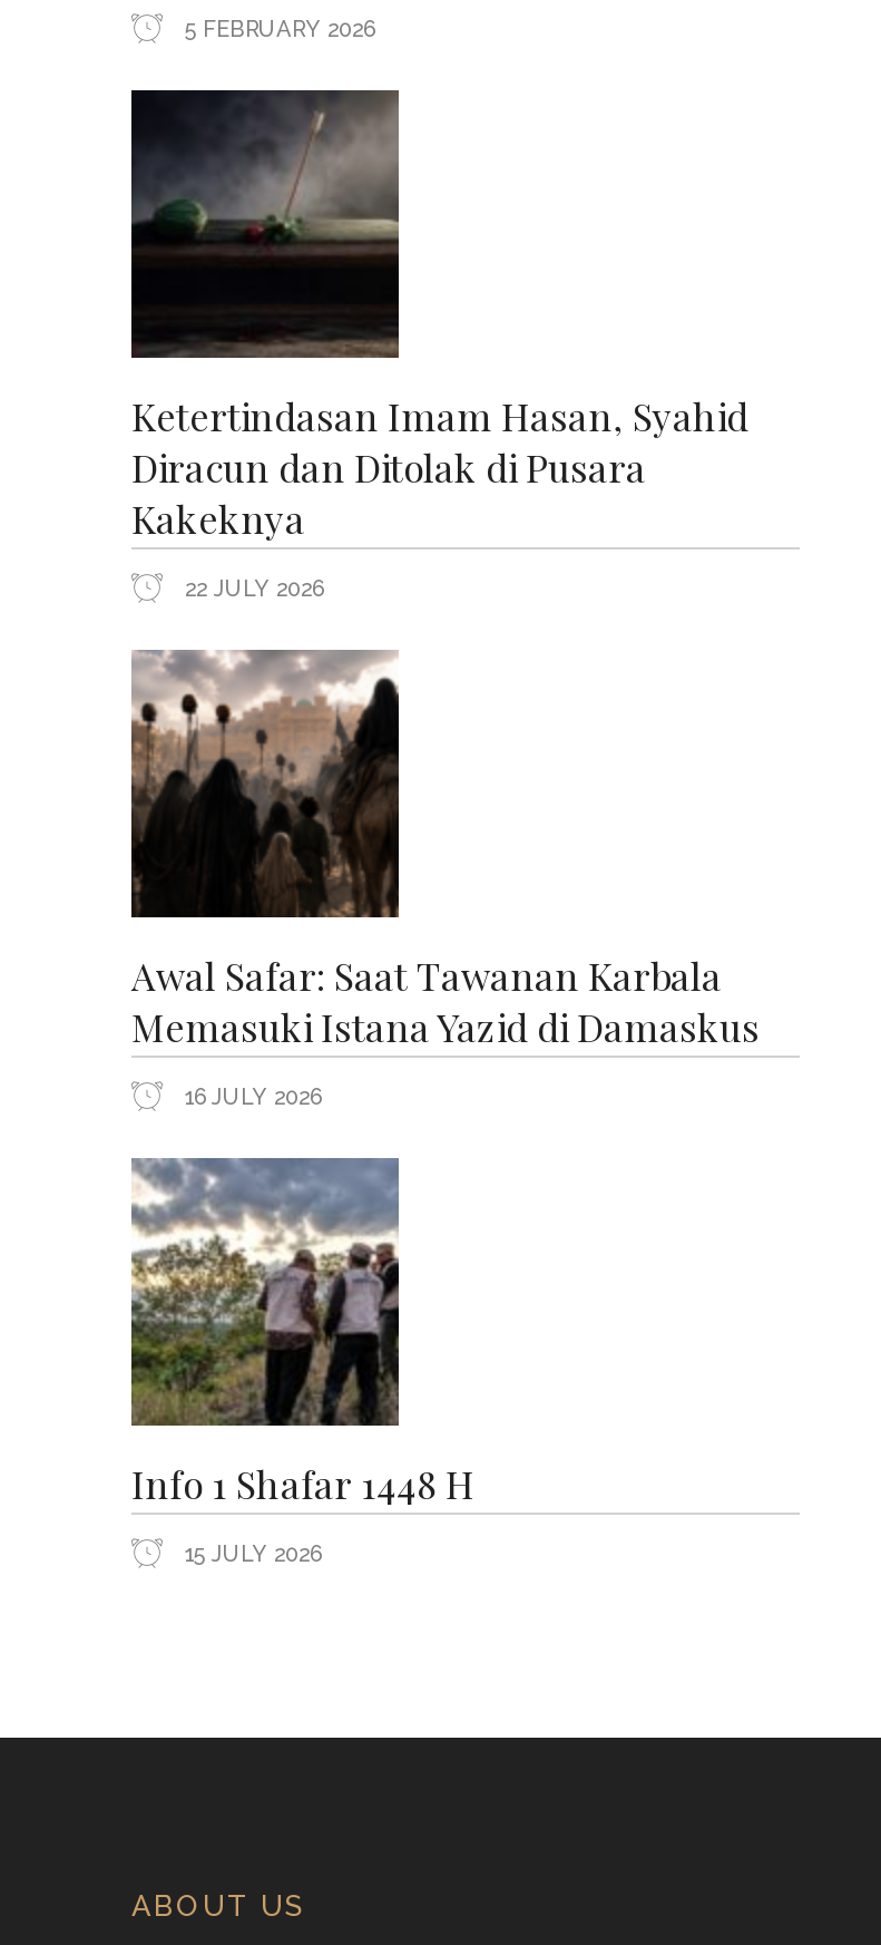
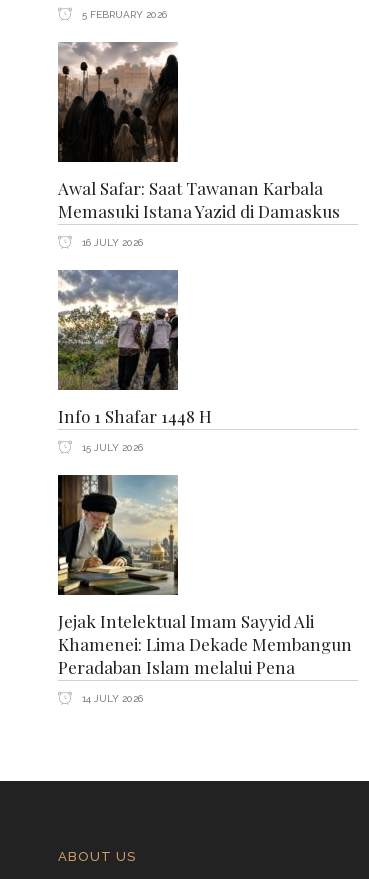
[129,88,748,601] [image] | Ketertindasan Imam Hasan, Syahid | Diracun dan Ditolak di Pusara | Kakeknya | 22 JULY 2026 -> none
moved [129,645,760,1566] -> [57,40,340,453]: [image] | Awal Safar: Saat Tawanan Karbala | Memasuki Istana Yazid di Damaskus | 16 JULY 2026 | Info 1 Shafar 1448 H | 15 JULY 2026
none -> [57,474,352,704] [image] | Jejak Intelektual Imam Sayyid Ali | Khamenei: Lima Dekade Membangun | Peradaban Islam melalui Pena | 14 JULY 2026

